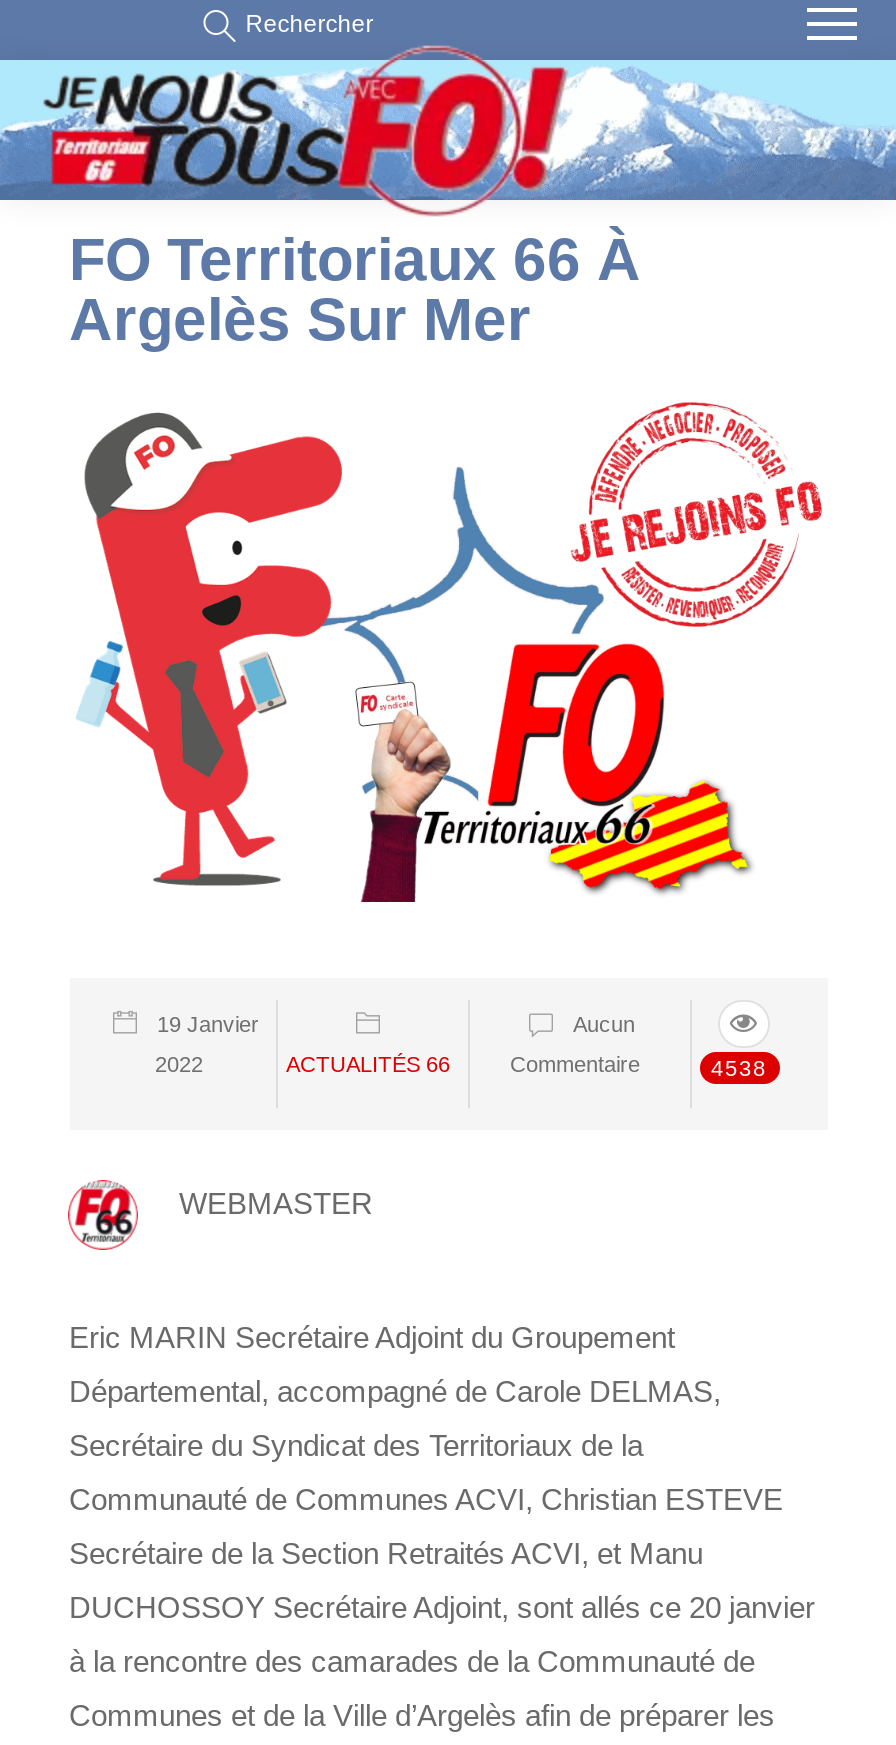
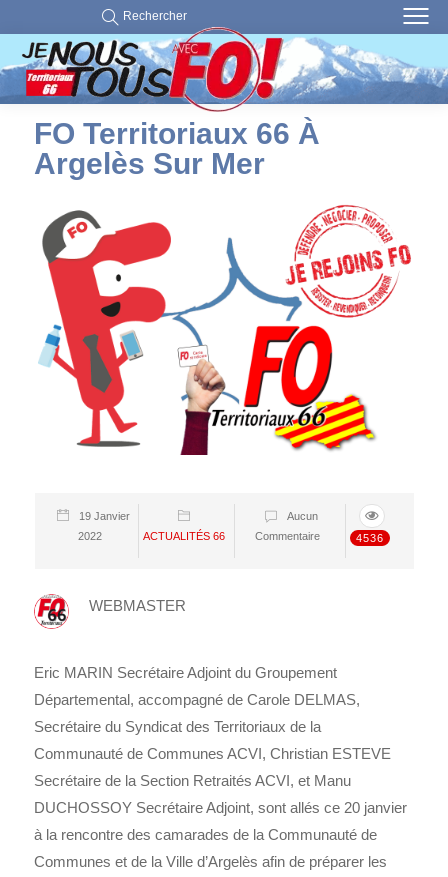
[711,1056,767,1080] 4538 -> [355,532,383,544] 4536

